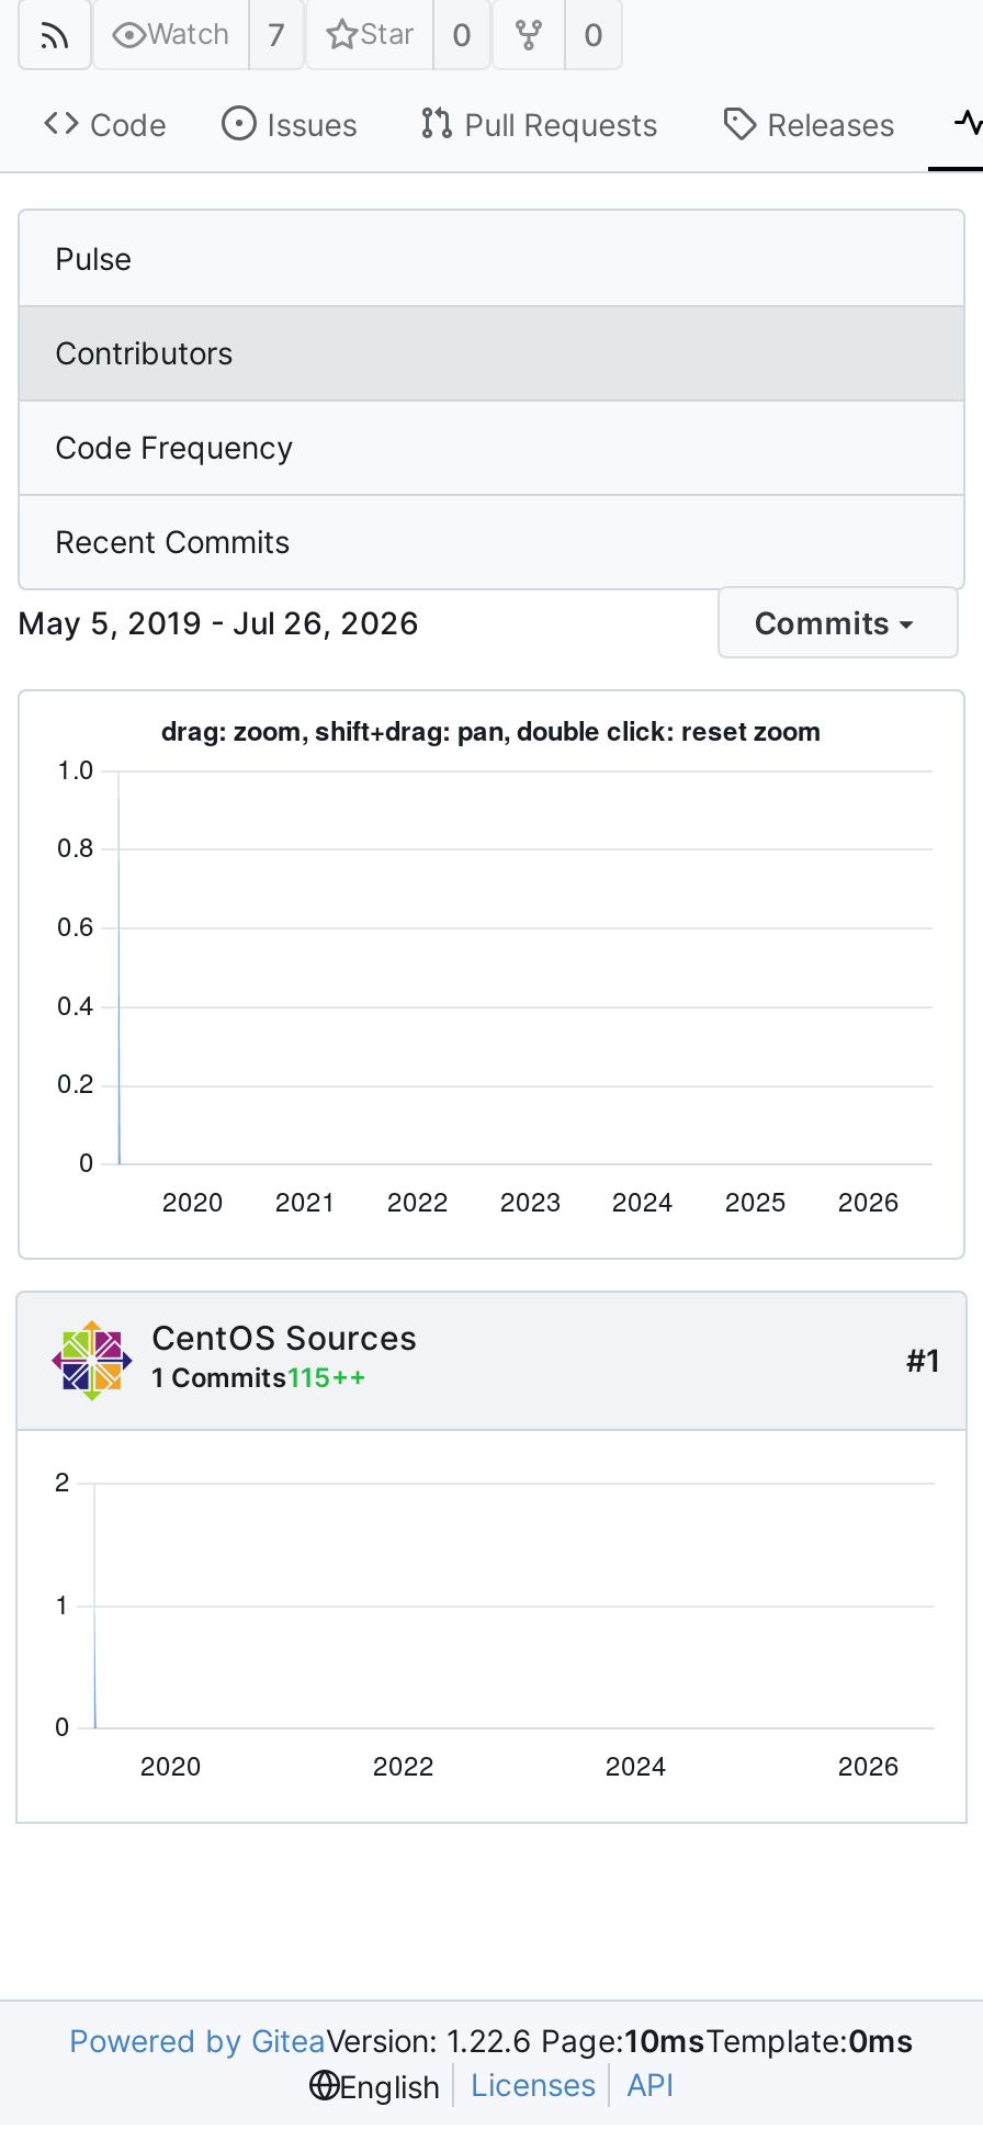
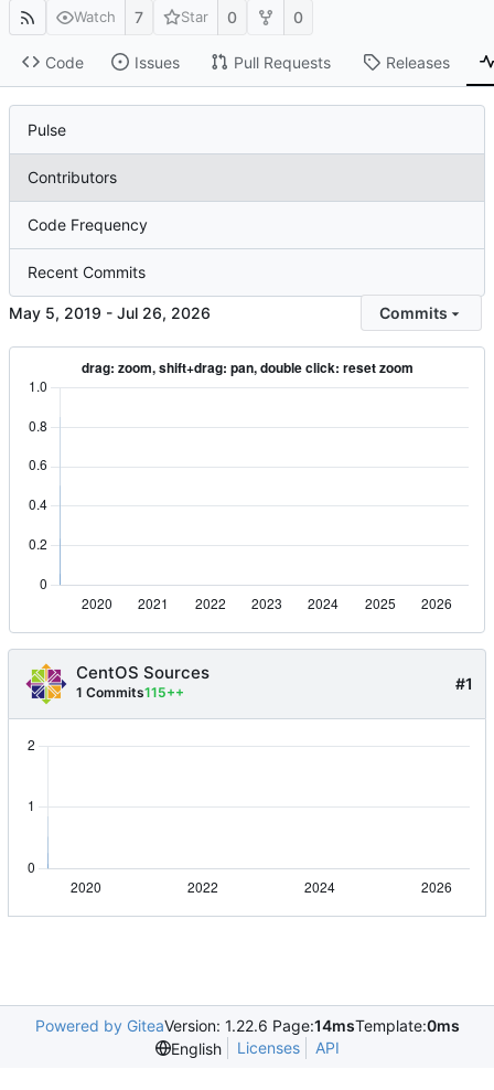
[69,2021,914,2059] Powered by GiteaVersion: 1.22.6 Page:10msTemplate:0ms -> [35,1016,459,1035] Powered by GiteaVersion: 1.22.6 Page:14msTemplate:0ms

